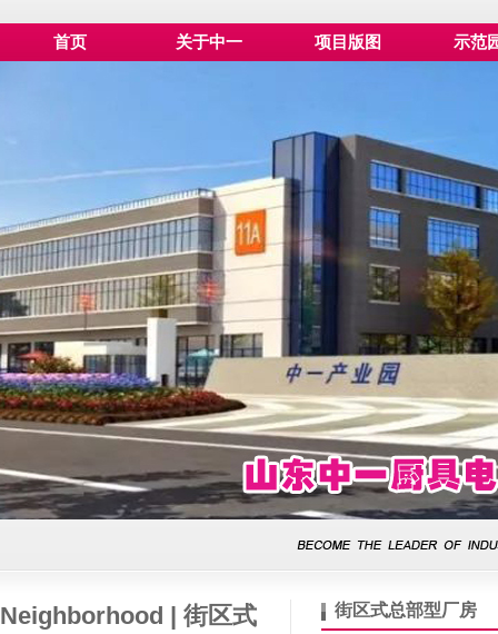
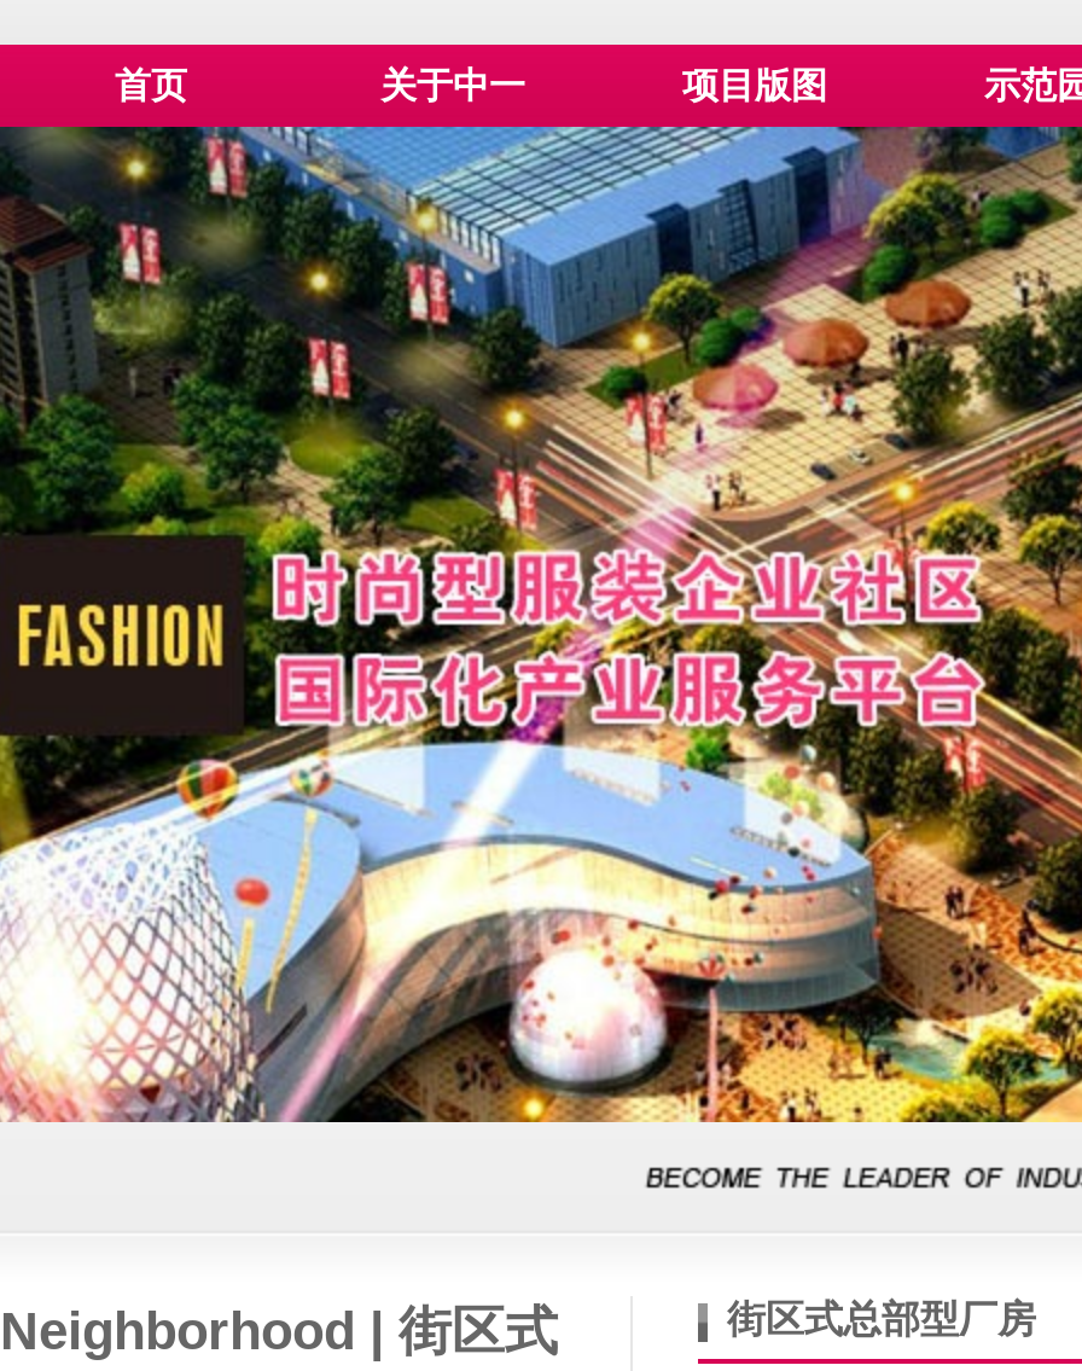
[3,60,495,521] [image] -> [7,124,1075,1125] [image]

